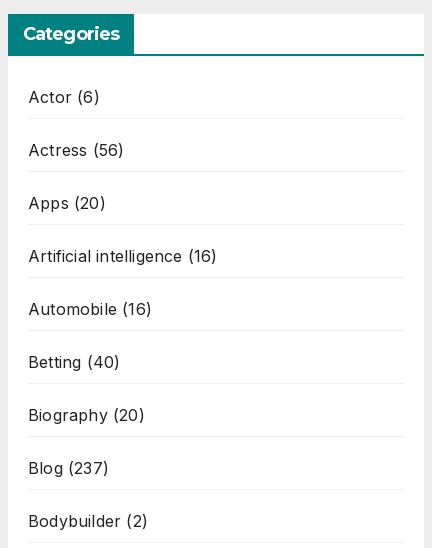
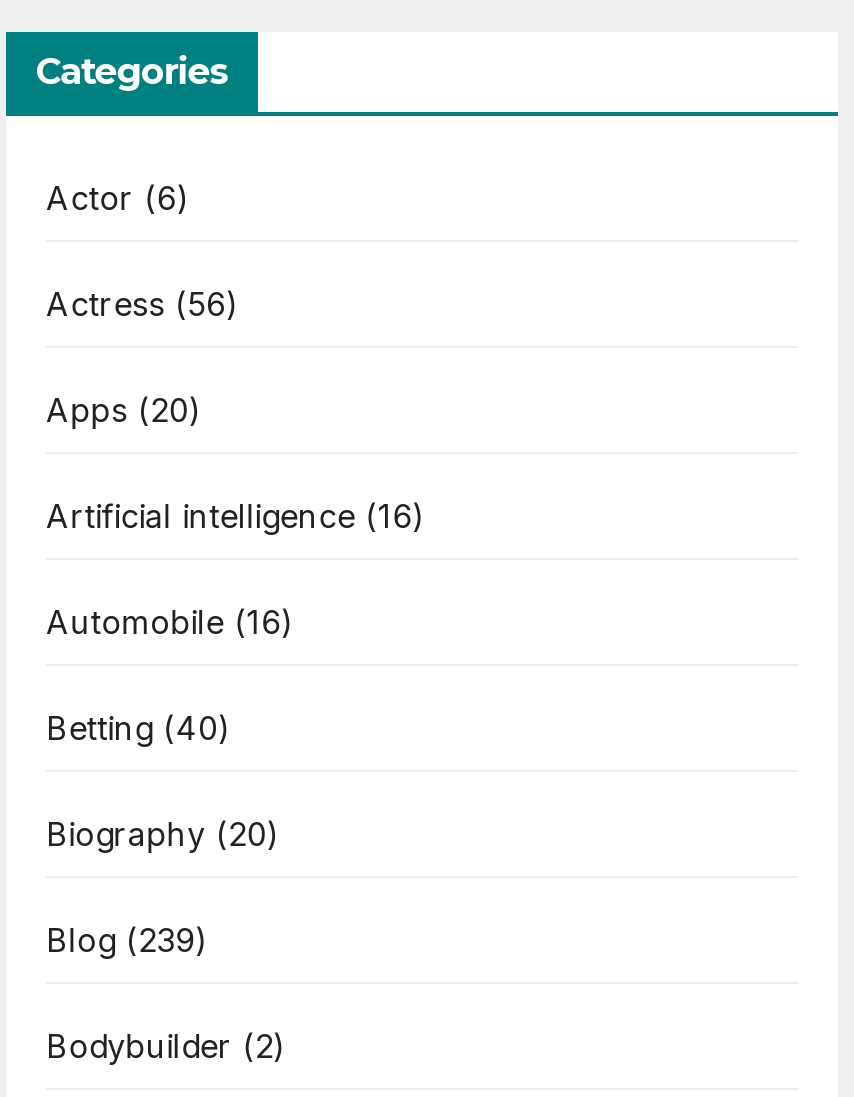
[28,458,109,478] Blog (237) -> [46,920,208,960] Blog (239)

